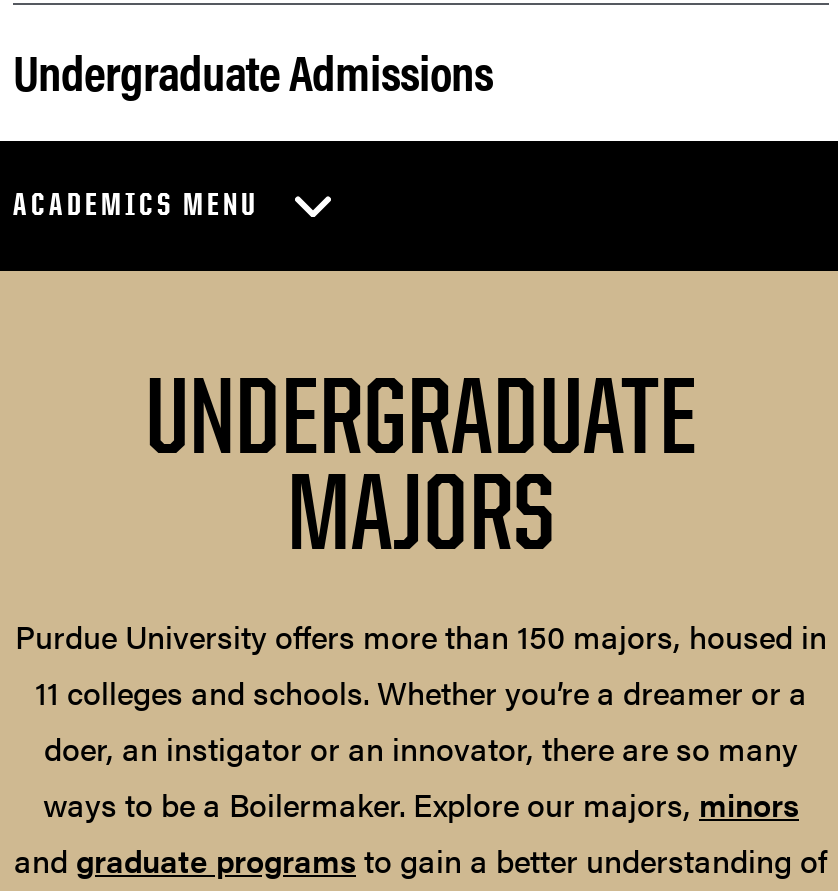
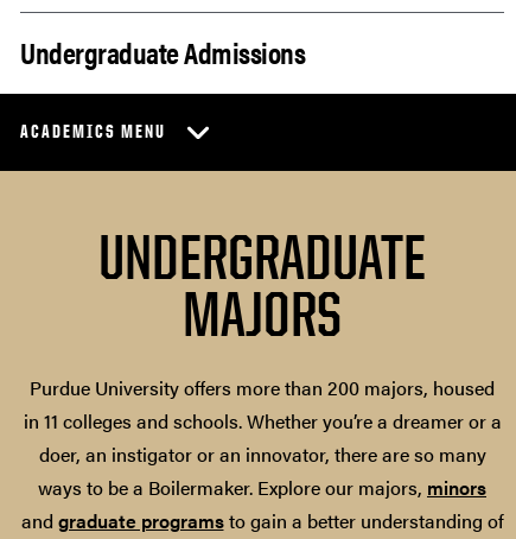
[15,613,827,715] Purdue University offers more than 150 majors, housed in | 11 colleges and schools. Whether you’re a dreamer or a -> [23,374,501,435] Purdue University offers more than 200 majors, housed | in 11 colleges and schools. Whether you’re a dreamer or a

